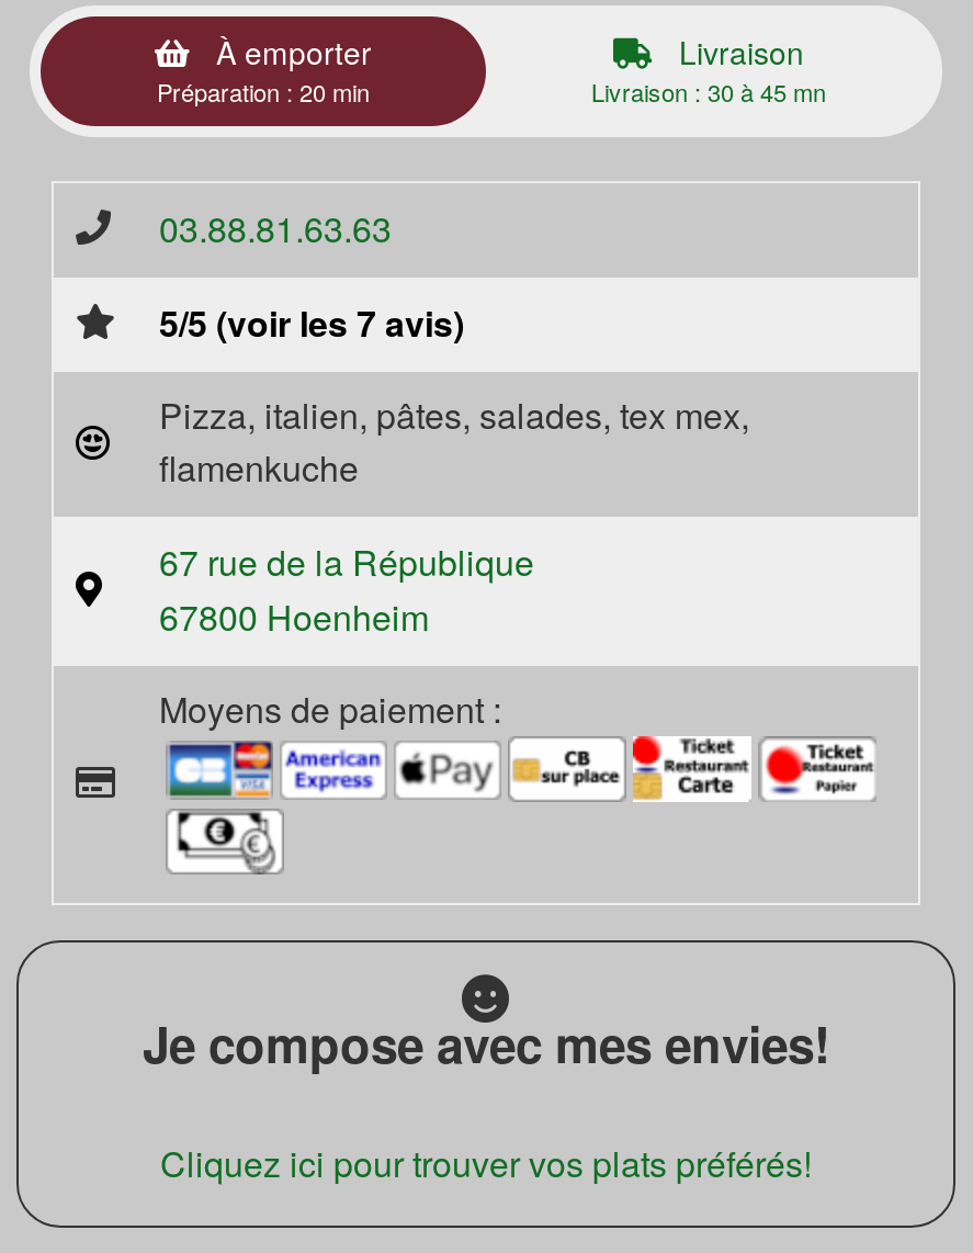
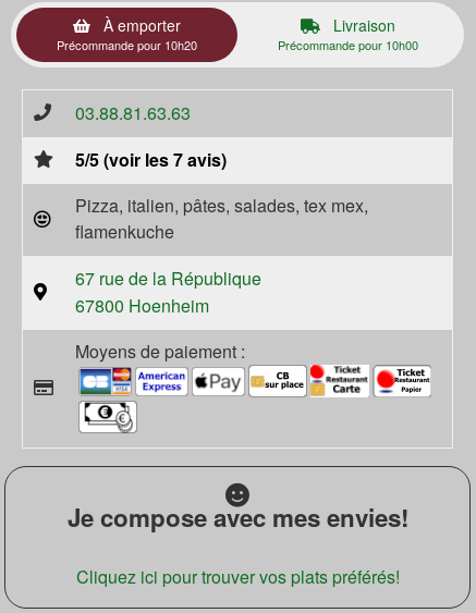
[157,74,370,109] Préparation : 20 min -> [57,36,197,53] Précommande pour 10h20
[591,74,826,109] Livraison : 30 à 45 mn -> [278,36,418,53] Précommande pour 10h00

